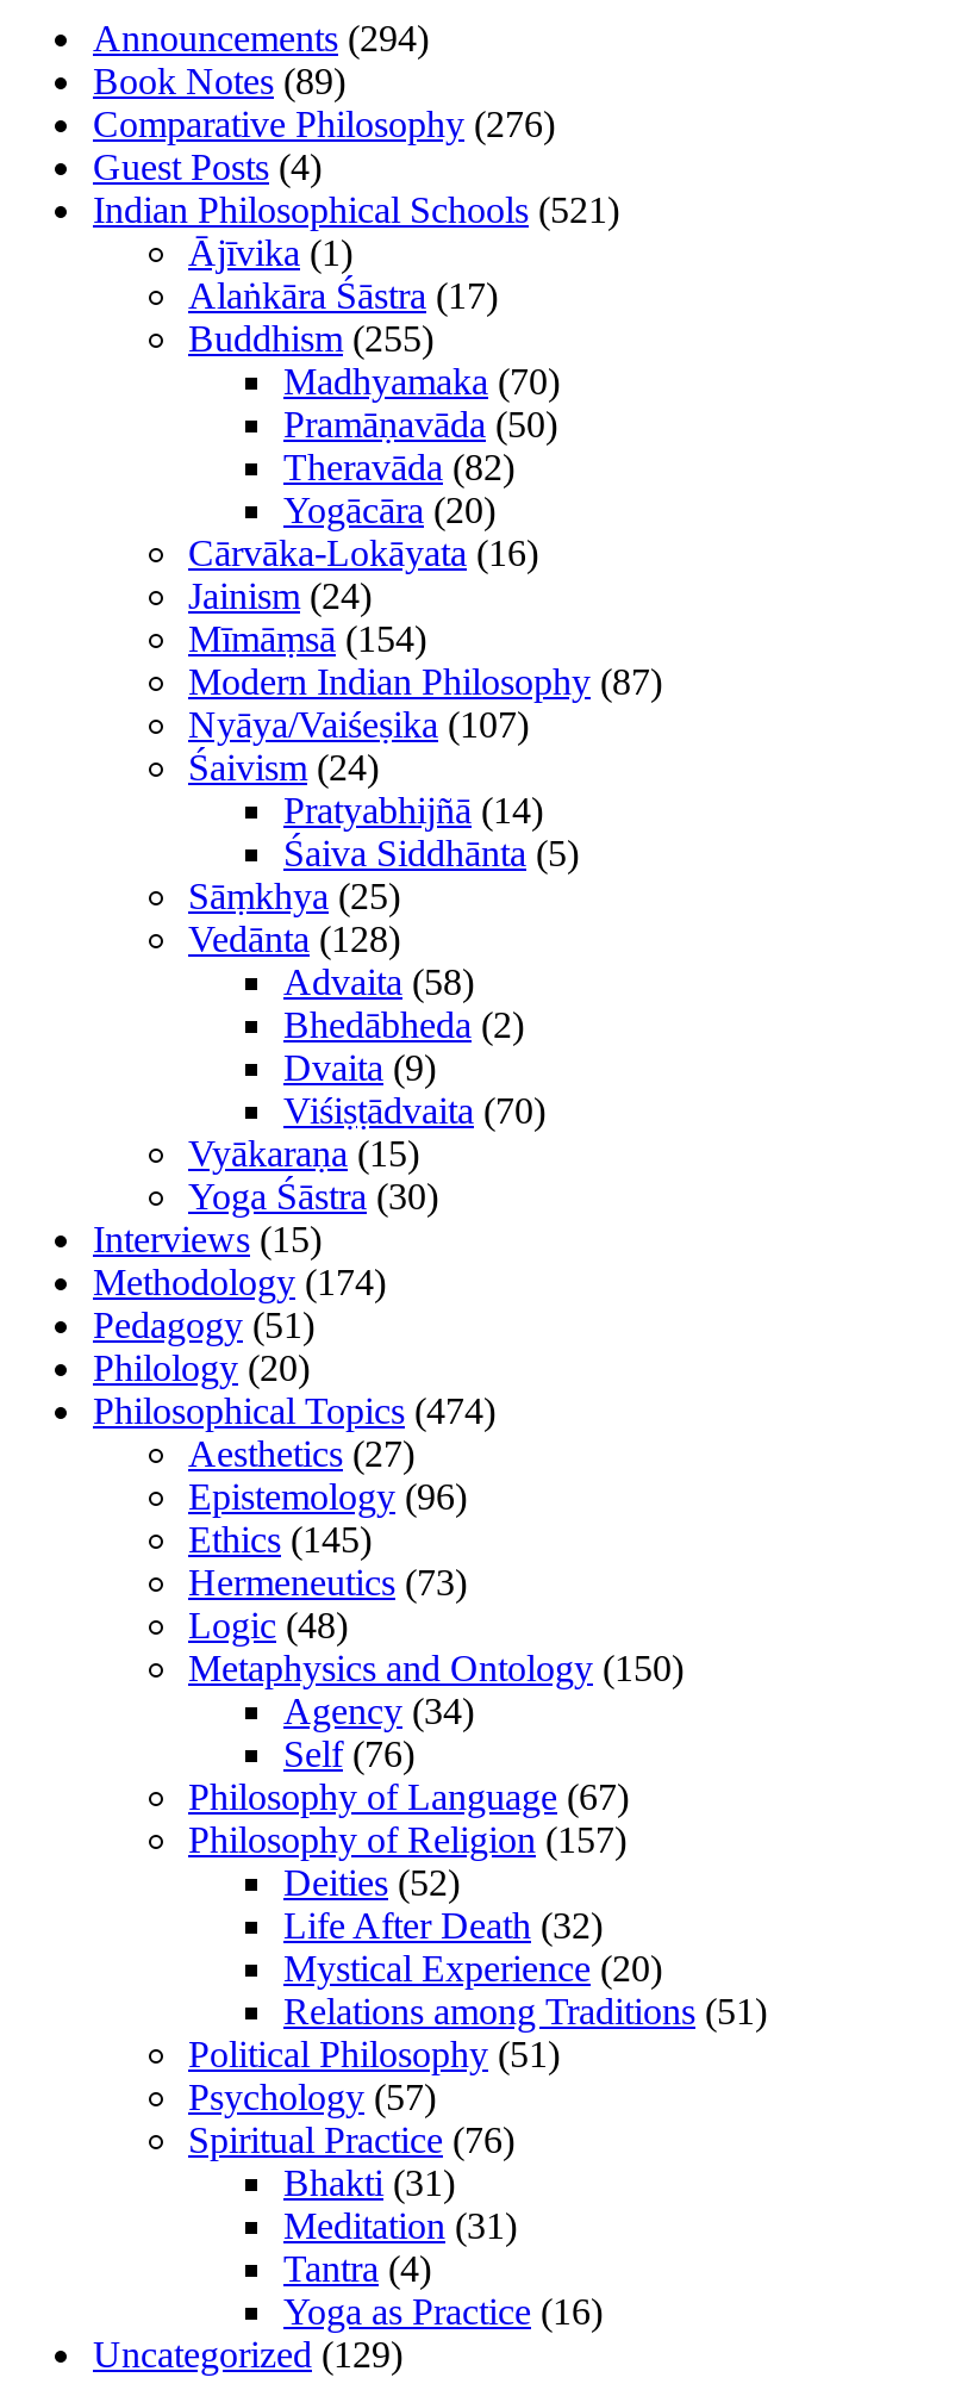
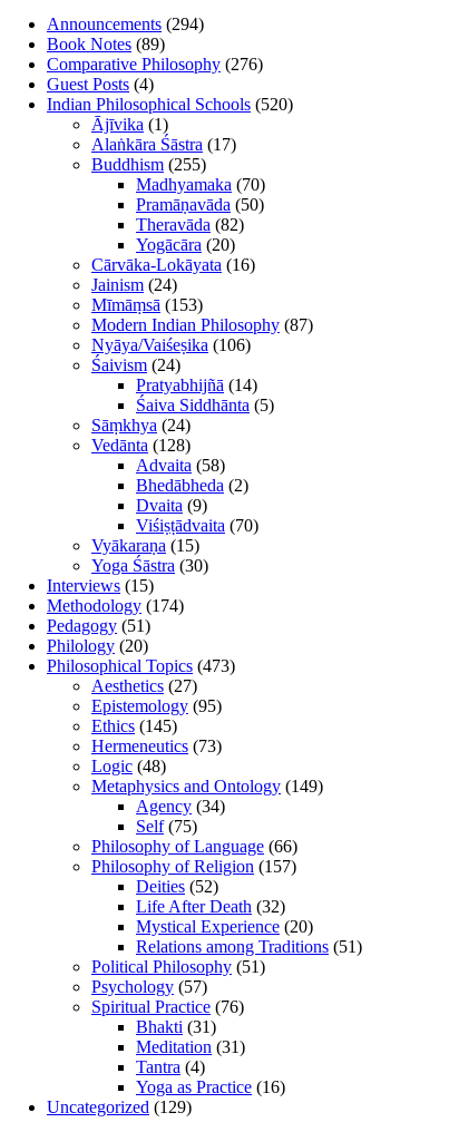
[93,190,619,230] Indian Philosophical Schools (521) -> [47,95,293,114] Indian Philosophical Schools (520)
[188,619,426,659] Mīmāṃsā (154) -> [91,295,203,314] Mīmāṃsā (153)
[188,705,529,745] Nyāya/Vaiśeṣika (107) -> [91,336,251,355] Nyāya/Vaiśeṣika (106)
[188,876,400,917] Sāṃkhya (25) -> [91,416,191,435] Sāṃkhya (24)
[93,1391,495,1431] Philosophical Topics (474) -> [47,656,235,675] Philosophical Topics (473)
[188,1477,467,1517] Epistemology (96) -> [91,697,222,716] Epistemology (95)
[188,1648,684,1689] Metaphysics and Ontology (150) -> [91,777,323,796] Metaphysics and Ontology (149)
[283,1734,414,1775] Self (76) -> [136,817,197,836] Self (75)
[188,1777,629,1817] Philosophy of Language (67) -> [91,837,297,856] Philosophy of Language (66)

